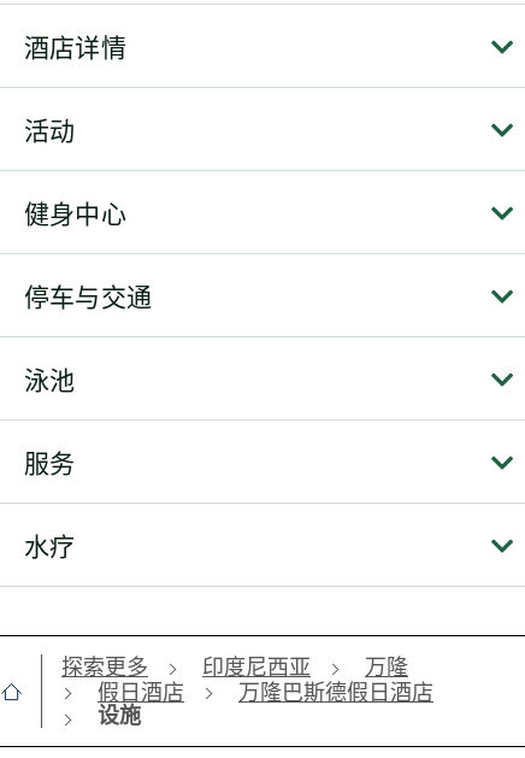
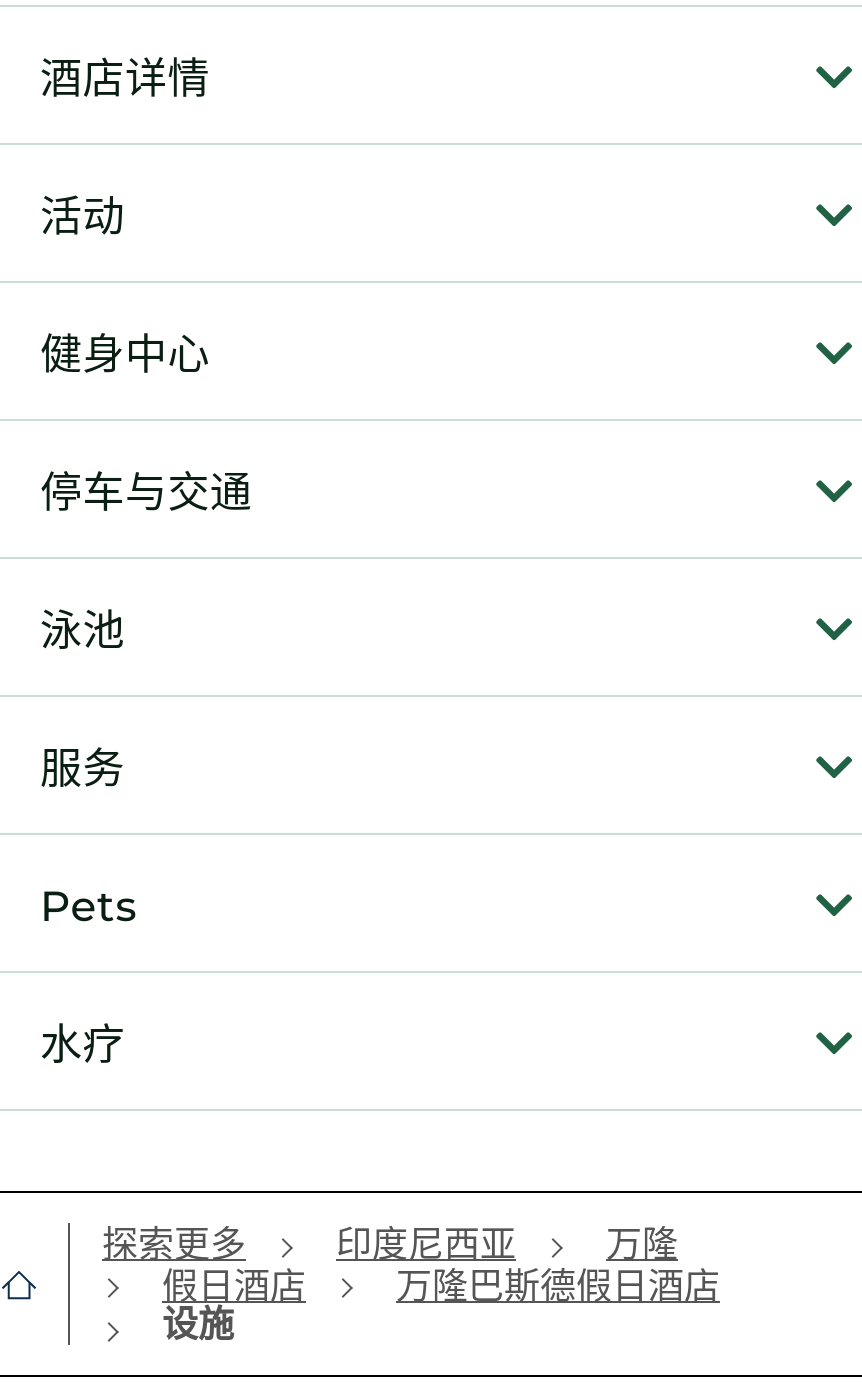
none -> [40,881,138,931] Pets

